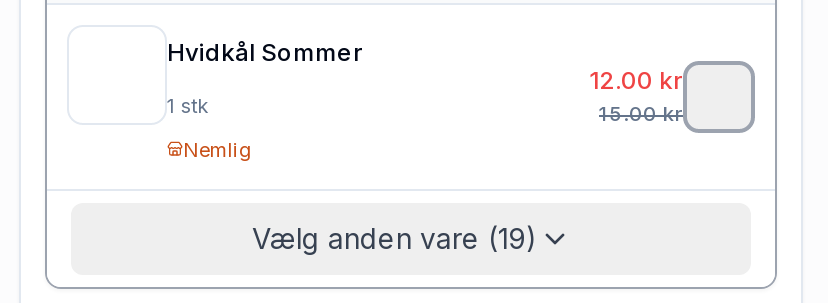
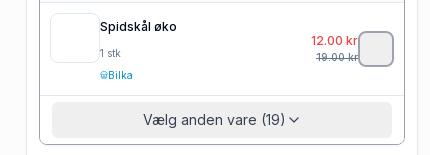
[167,37,363,67] Hvidkål Sommer -> [100,19,177,34] Spidskål øko
[599,101,683,125] 15.00kr -> [316,51,358,63] 19.00kr
[183,137,251,161] Nemlig -> [108,69,133,81] Bilka

